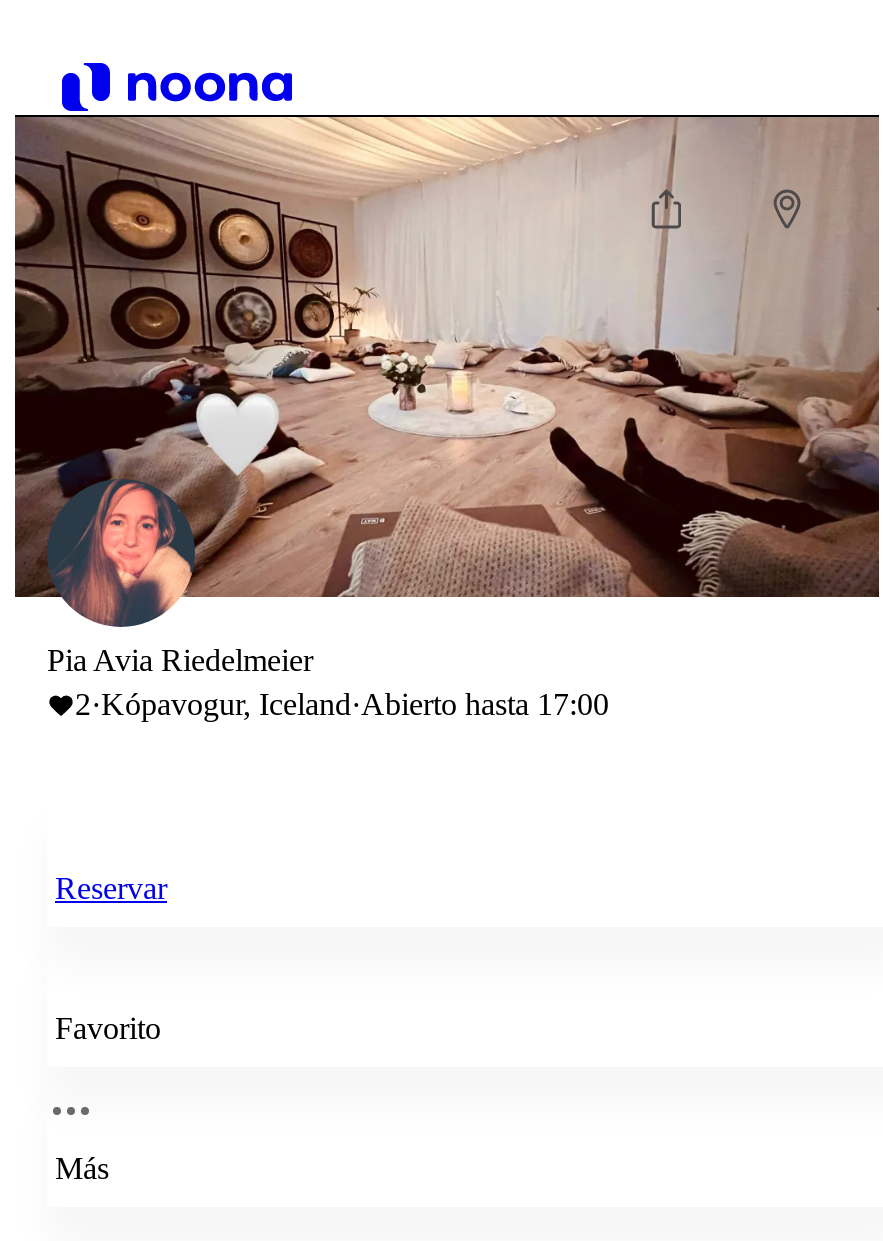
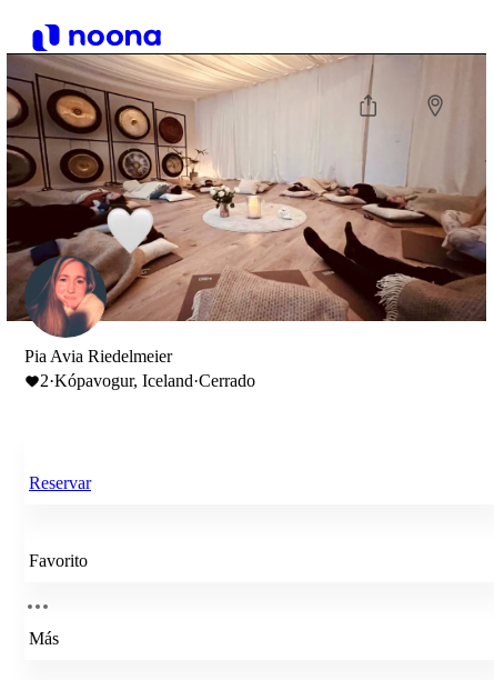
[75,687,609,721] 2·Kópavogur, Iceland · Abierto hasta 17:00 -> [40,371,255,390] 2·Kópavogur, Iceland · Cerrado

